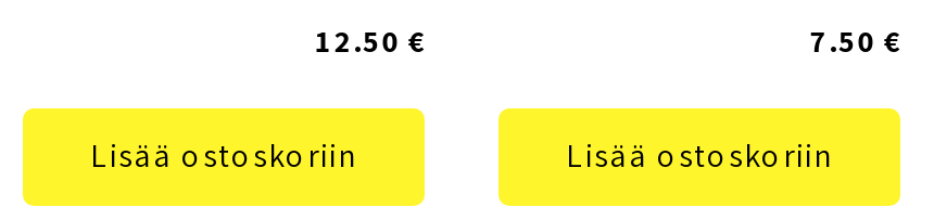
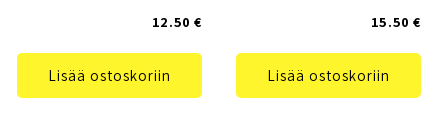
[810,21,900,60] 7.50 € -> [371,13,421,31] 15.50 €

